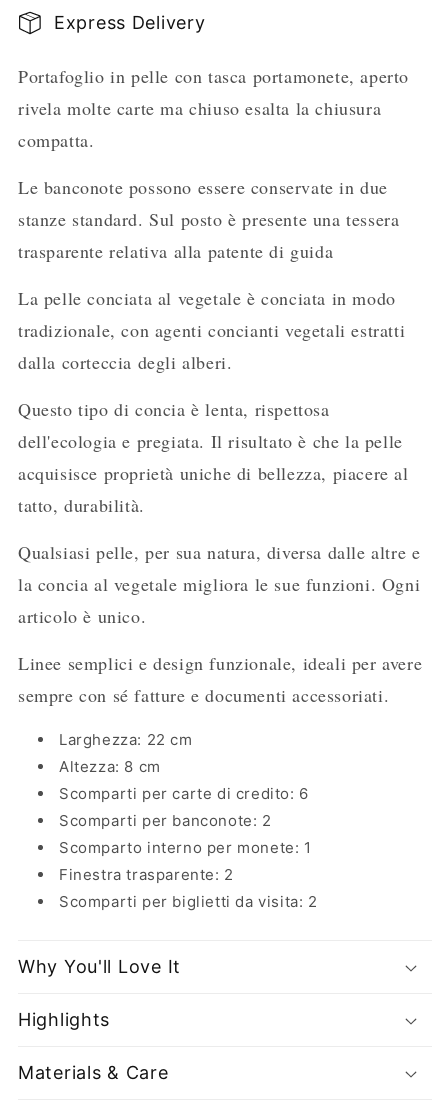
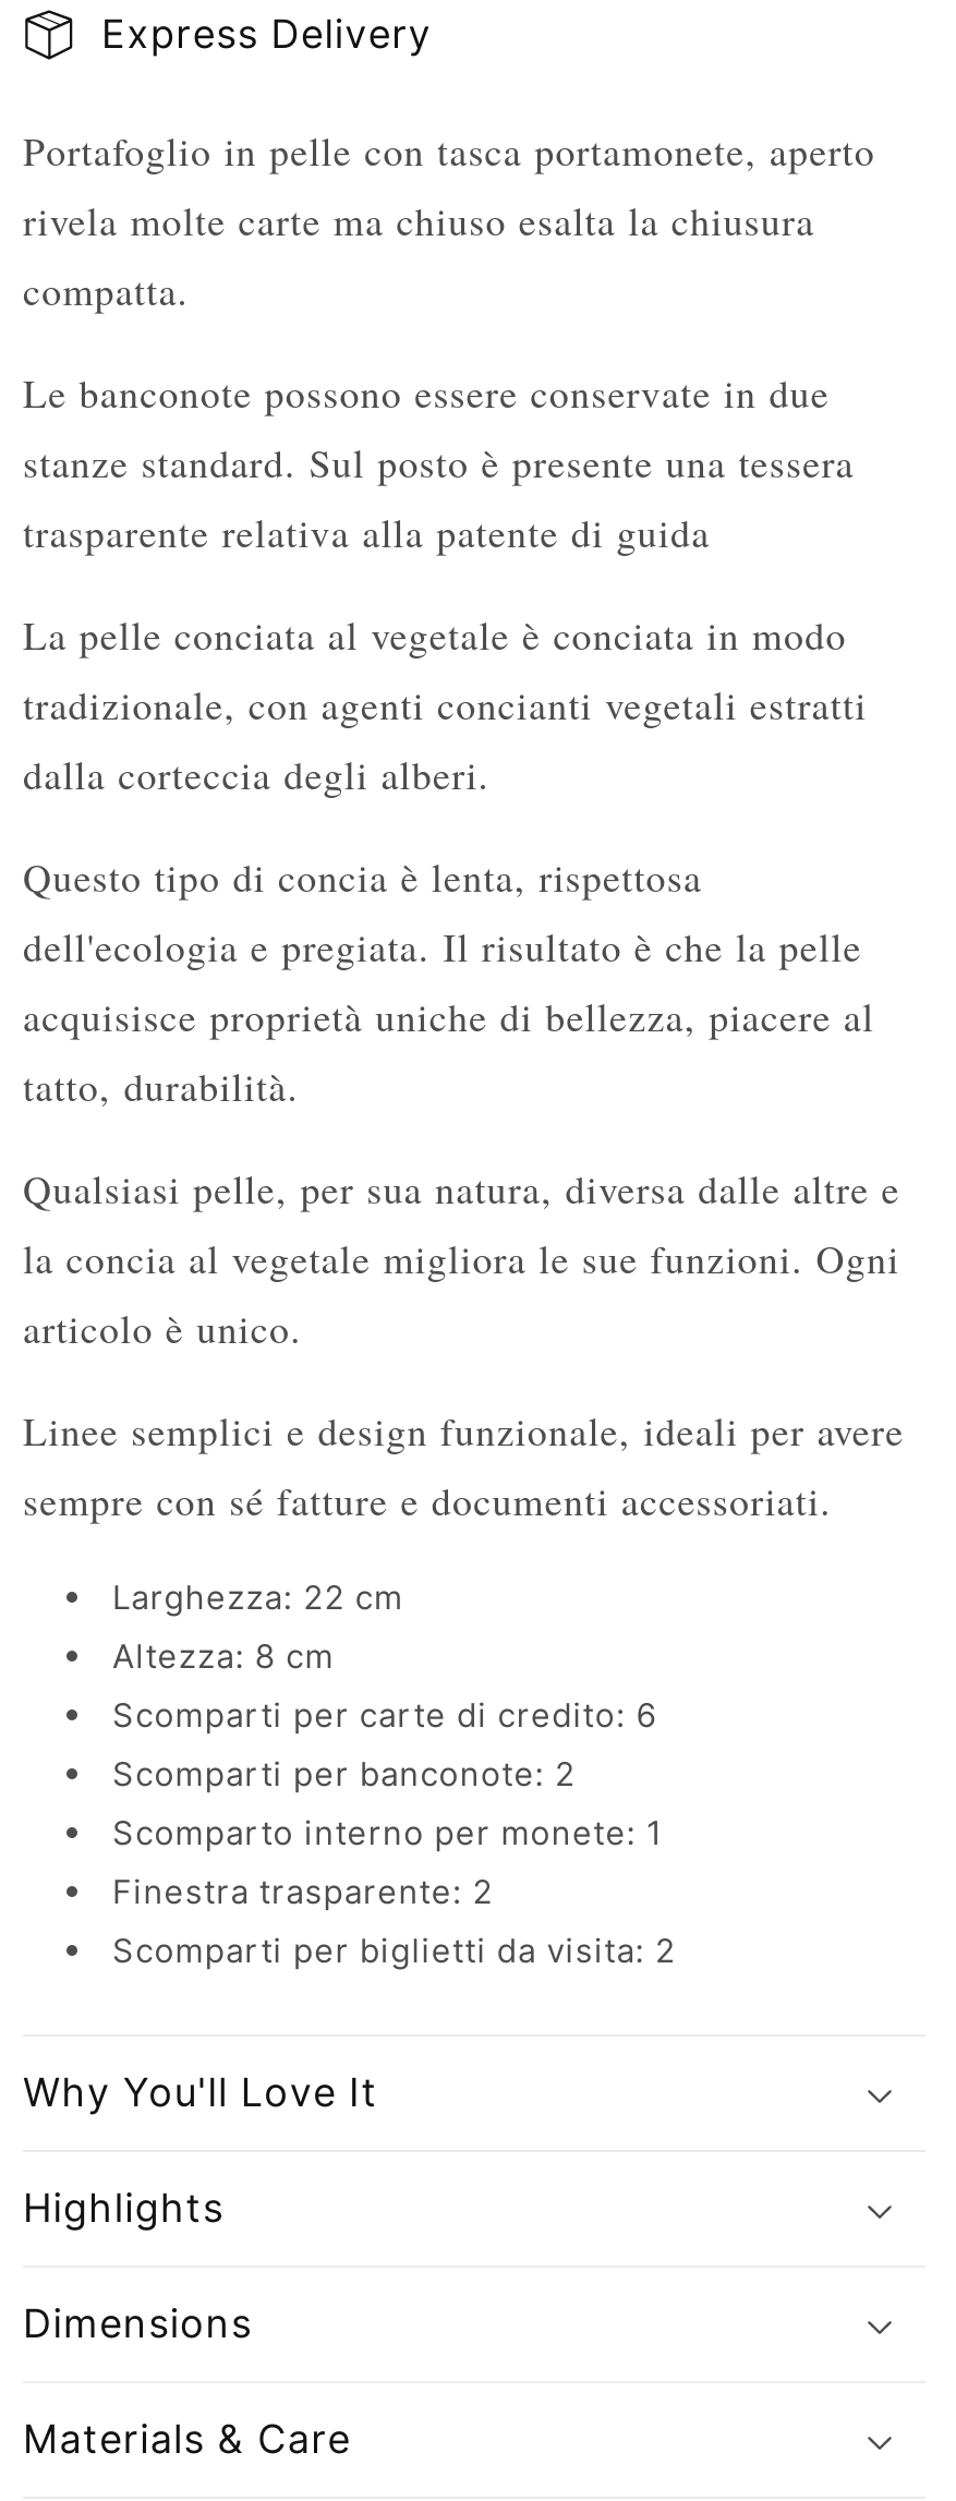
none -> [23,2300,252,2346] Dimensions

